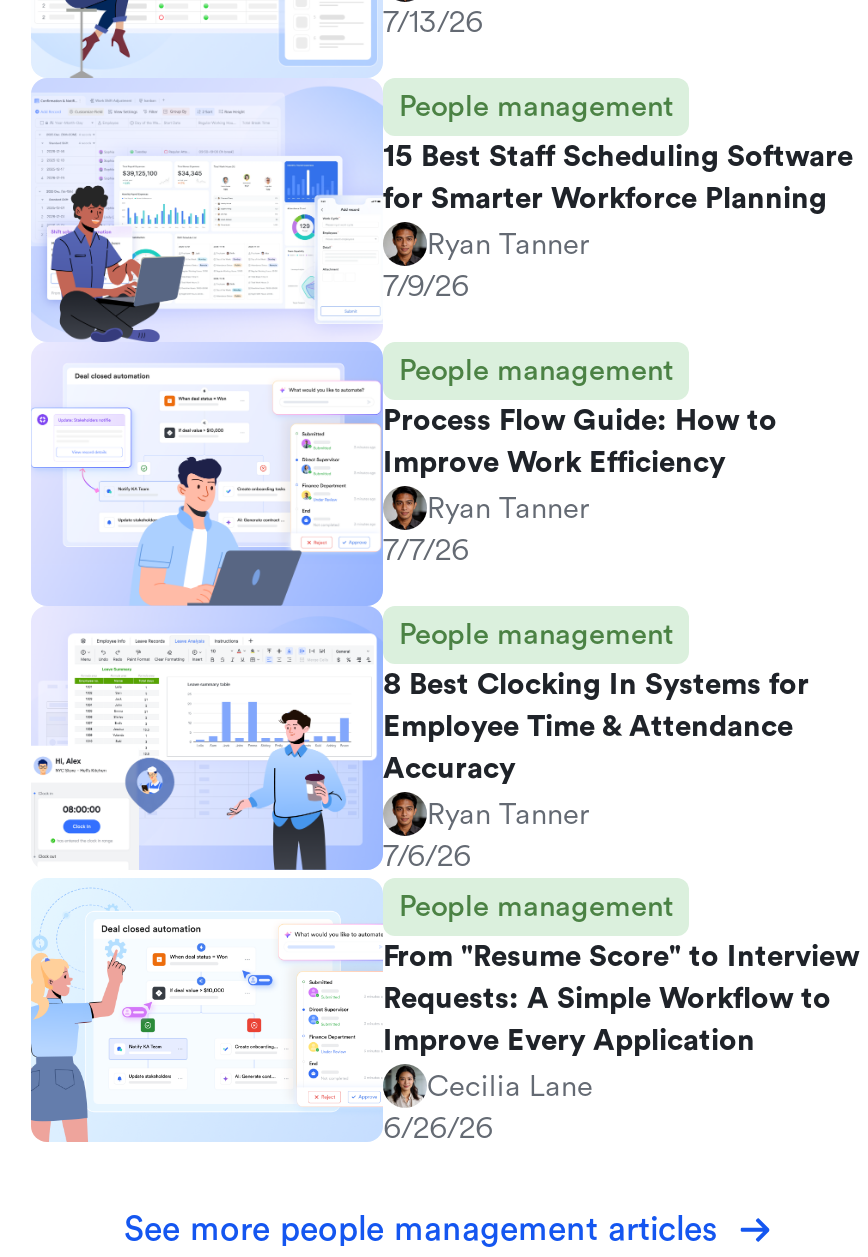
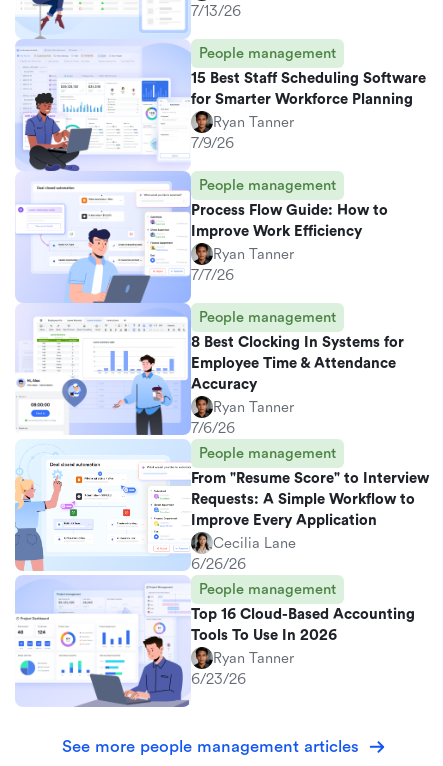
none -> [15,576,415,708] [image] | People management | Top 16 Cloud-Based Accounting | Tools To Use In 2026 | Ryan Tanner | 6/23/26

